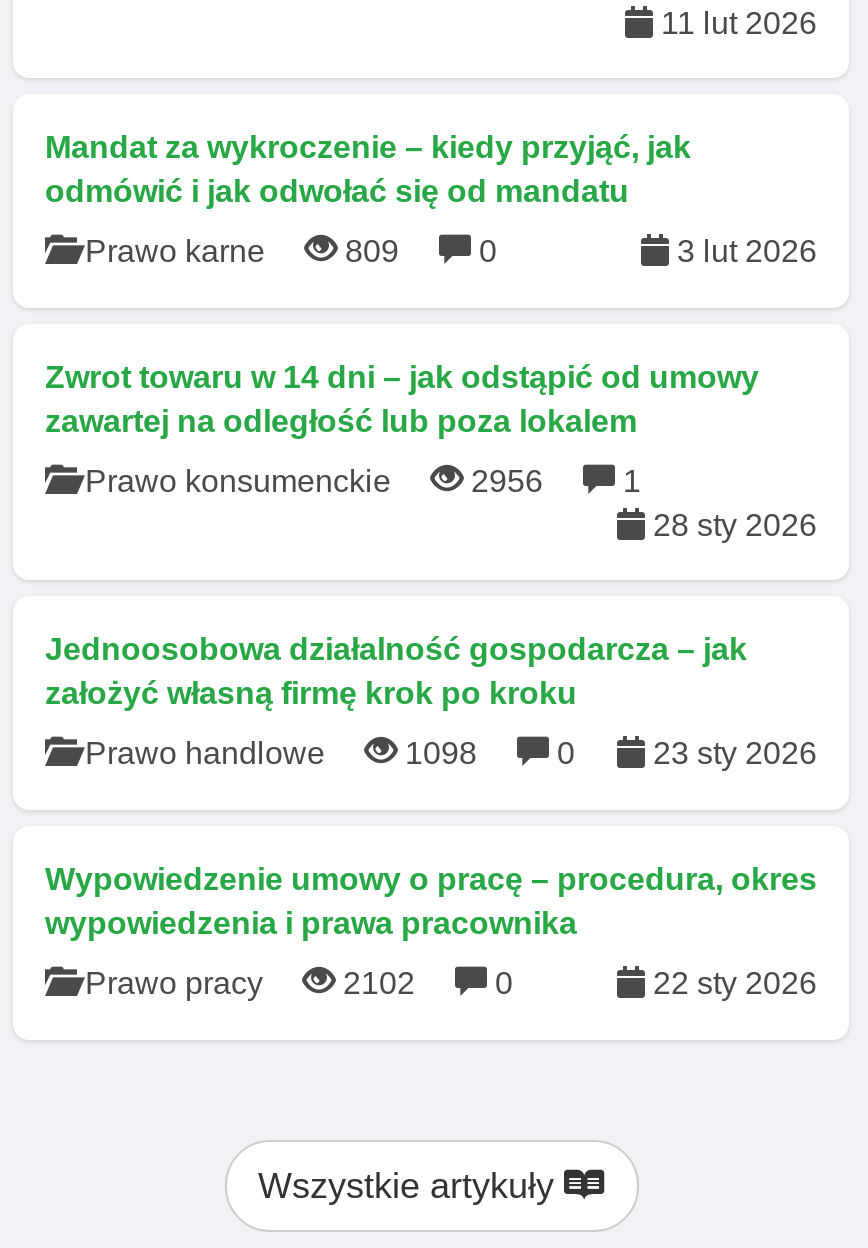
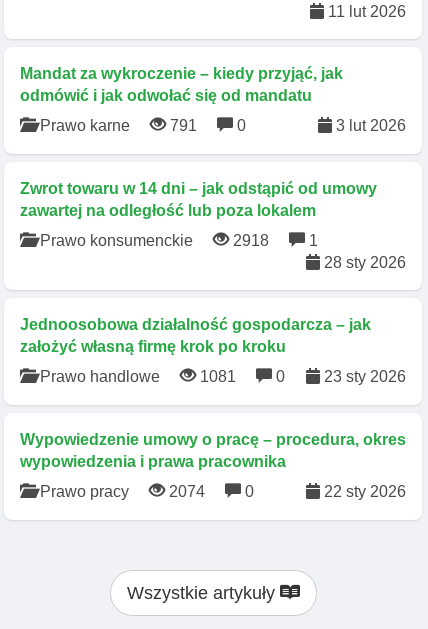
[77,234,497,268] Prawo karne 809 0 -> [36,117,246,134] Prawo karne 791 0
[77,464,641,498] Prawo konsumenckie 2956 1 -> [36,232,318,249] Prawo konsumenckie 2918 1
[77,736,575,770] Prawo handlowe 1098 0 -> [36,368,285,385] Prawo handlowe 1081 0
[77,966,513,1000] Prawo pracy 2102 0 -> [36,483,254,500] Prawo pracy 2074 0

